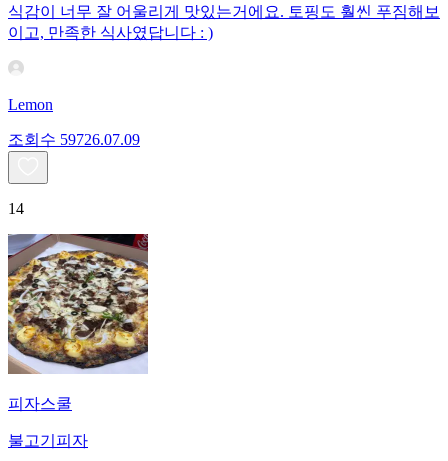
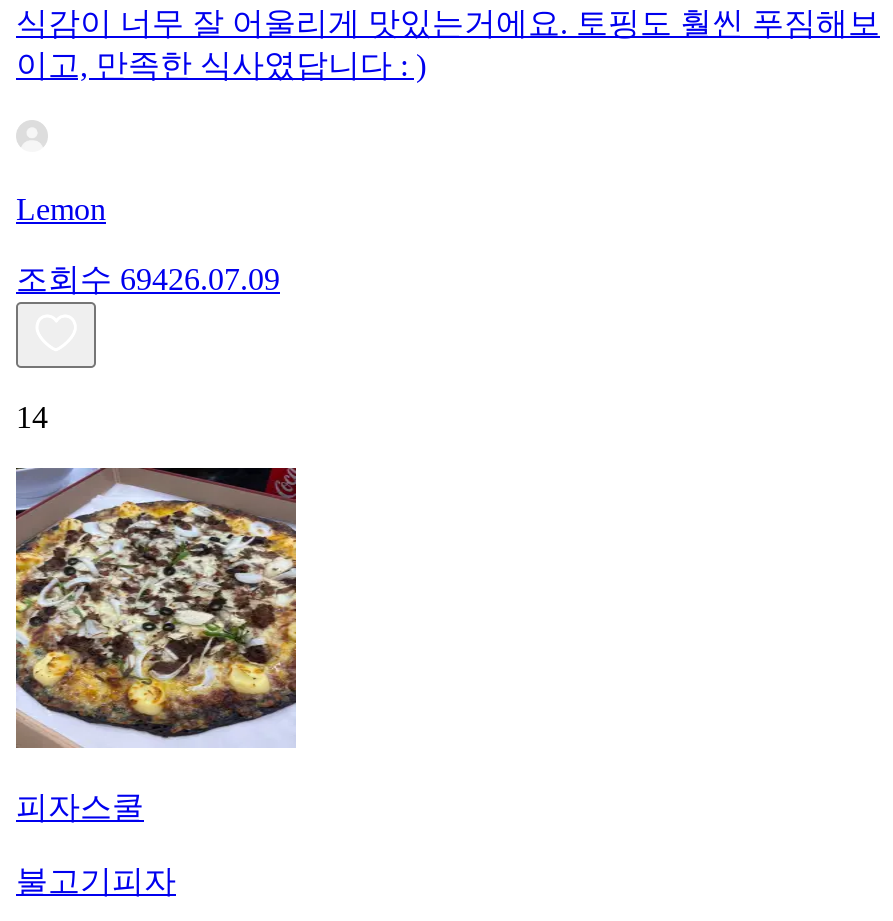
[8,131,140,148] 조회수 59726.07.09 -> [16,262,280,296] 조회수 69426.07.09

